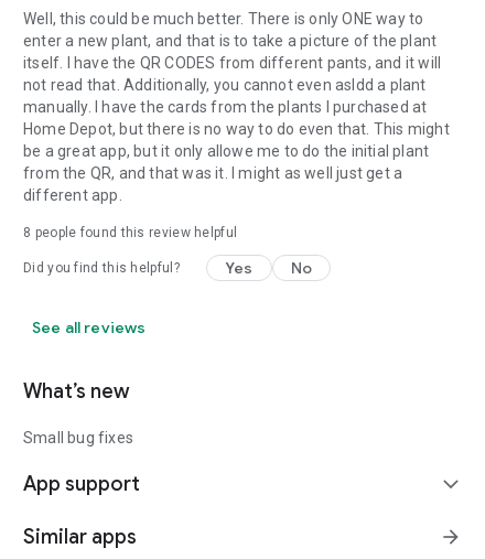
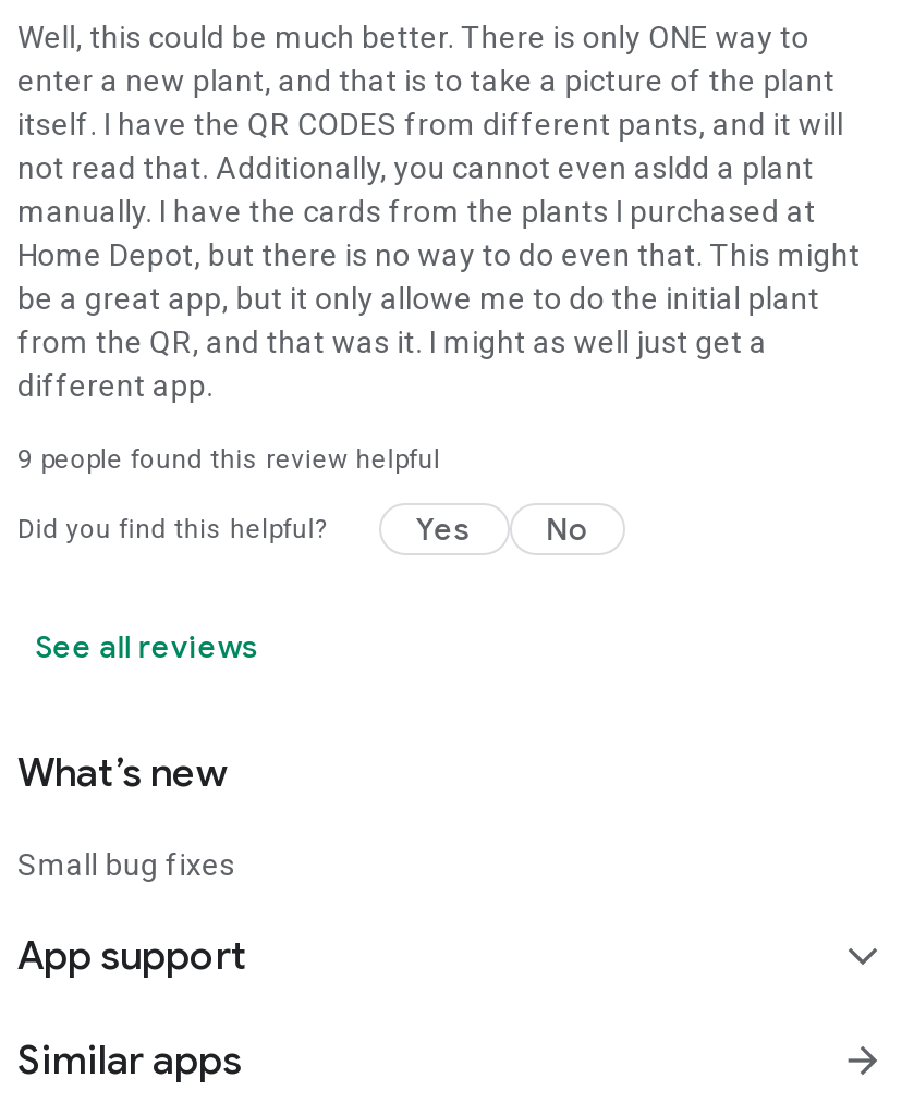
[23,225,237,240] 8 people found this review helpful -> [17,444,441,475] 9 people found this review helpful

